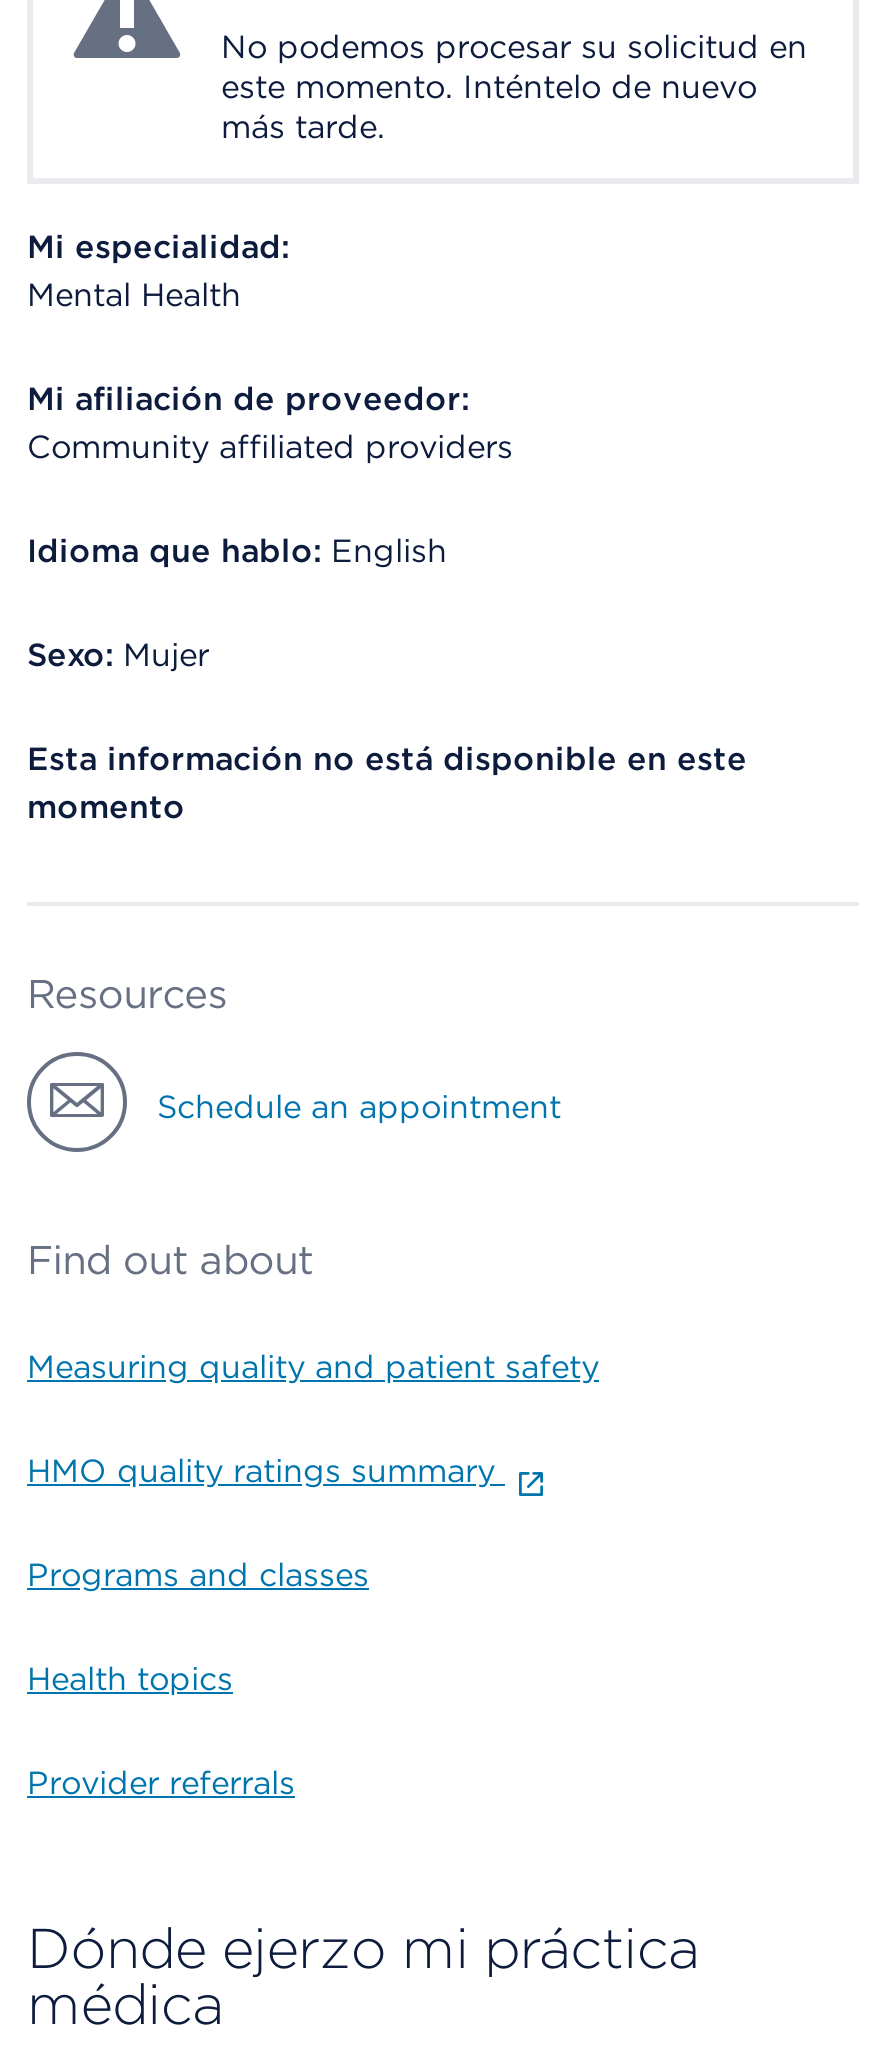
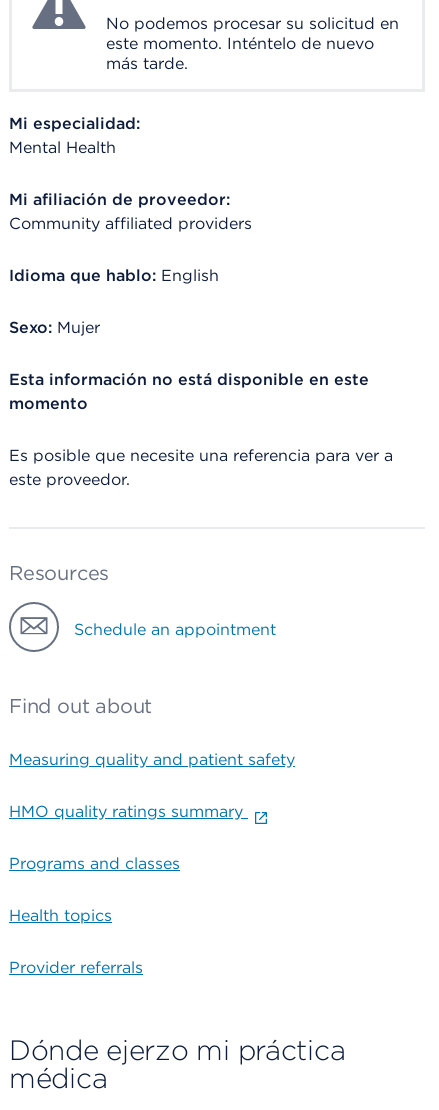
none -> [9,446,393,489] Es posible que necesite una referencia para ver a | este proveedor.

